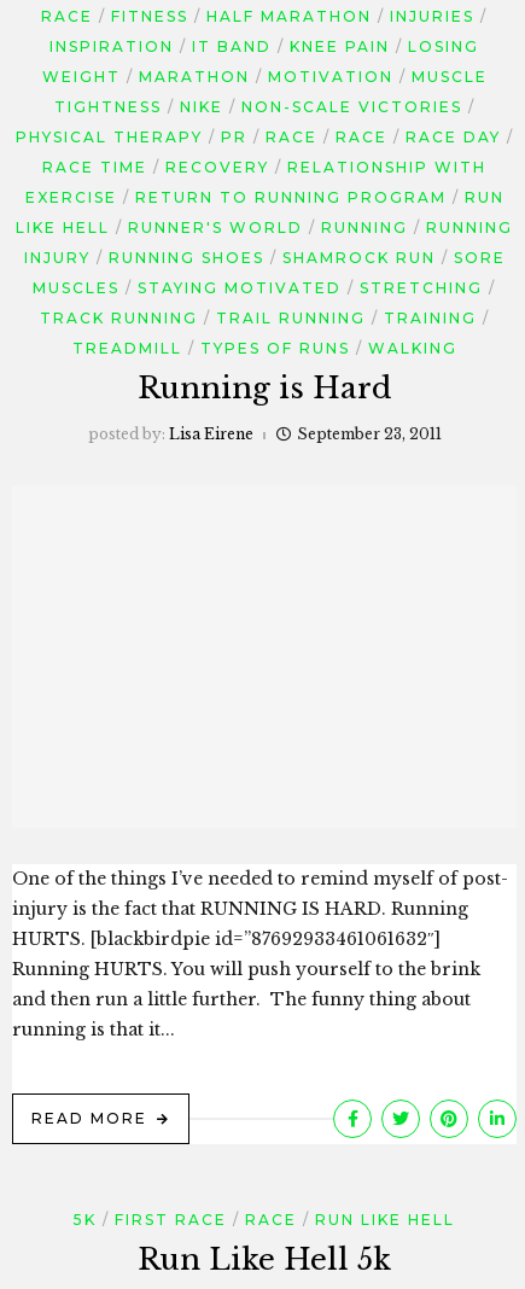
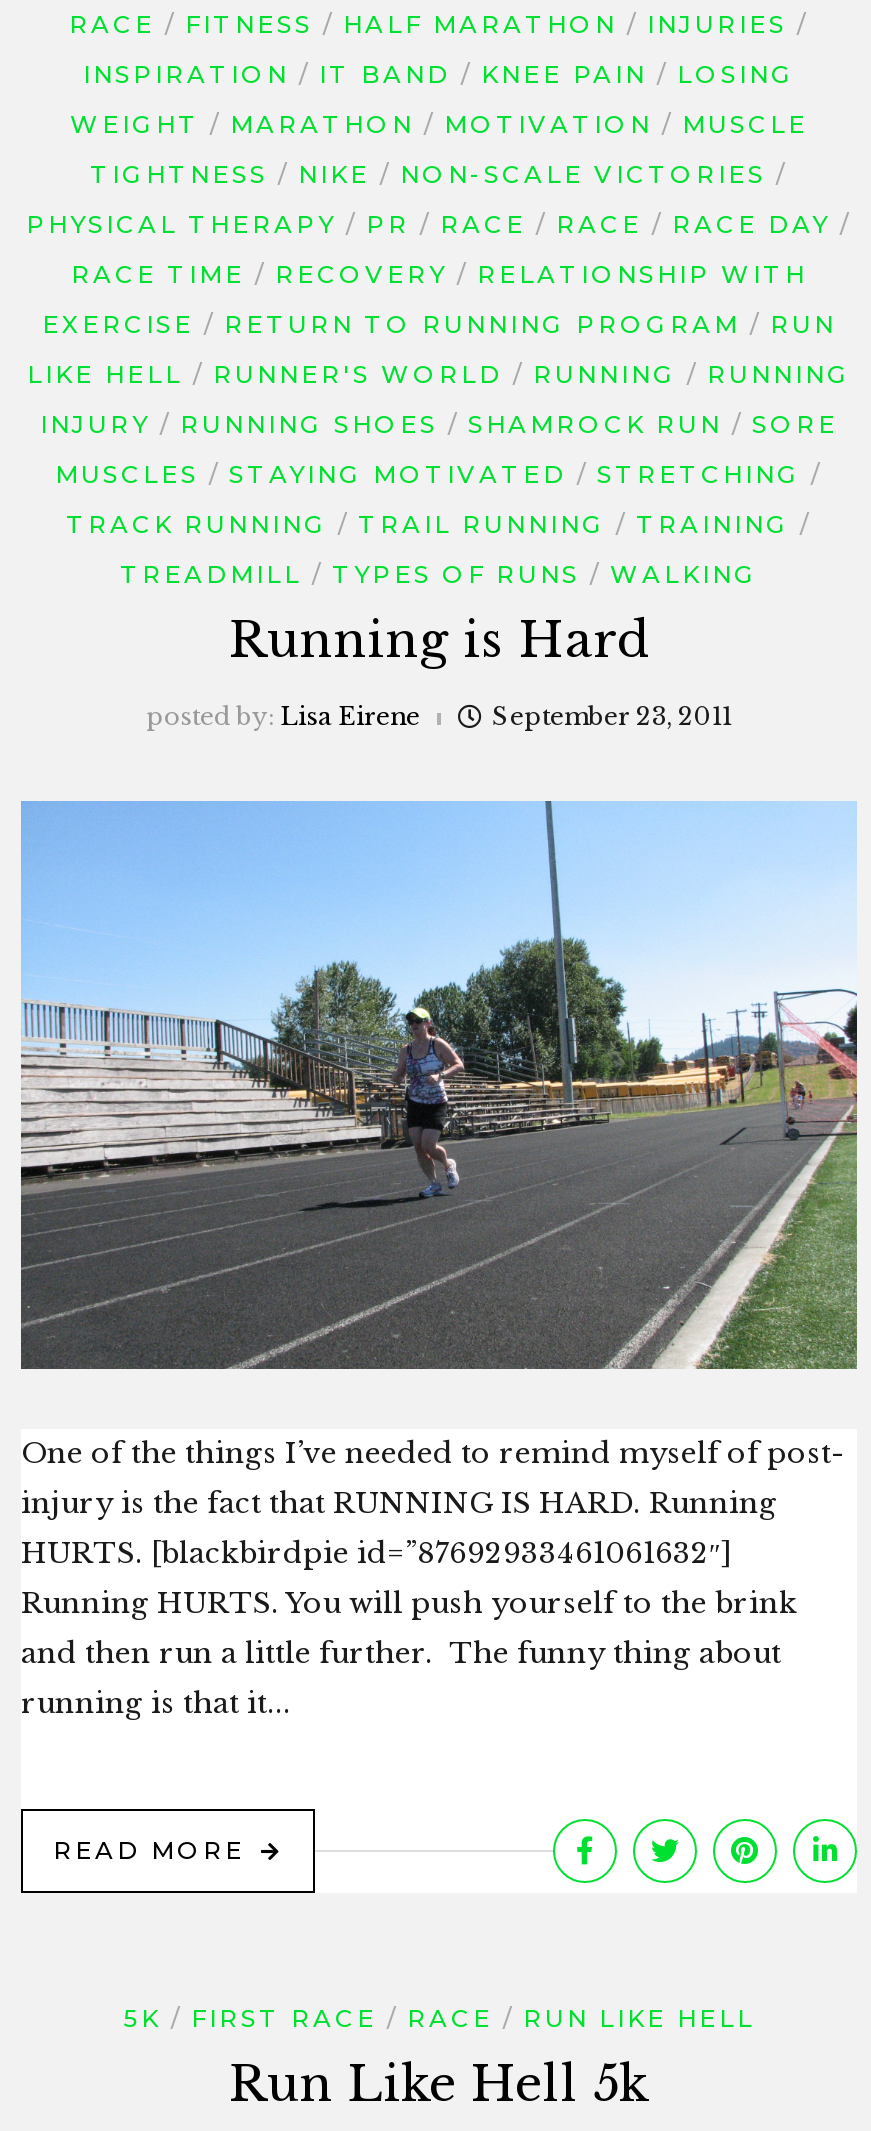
none -> [19,799,859,1371] [image]

